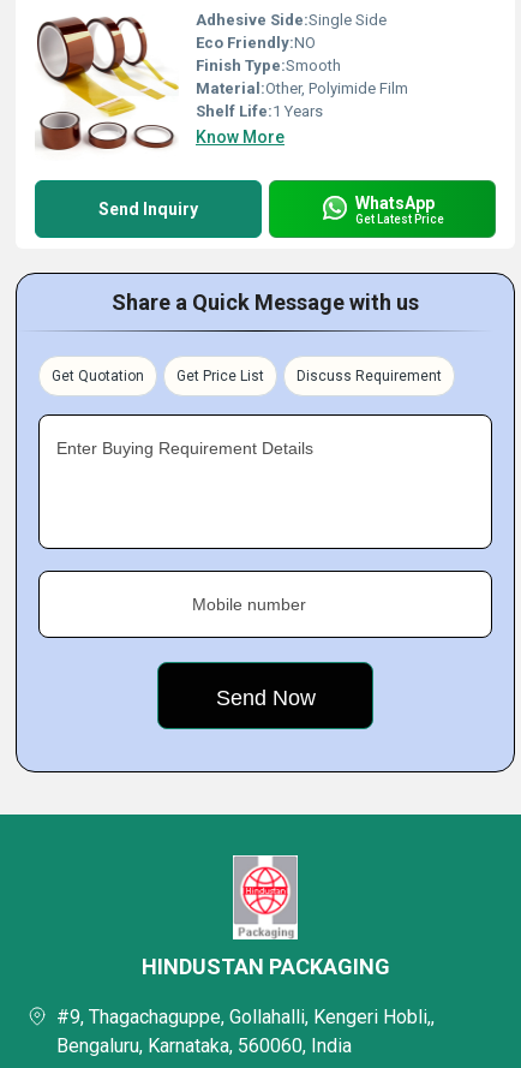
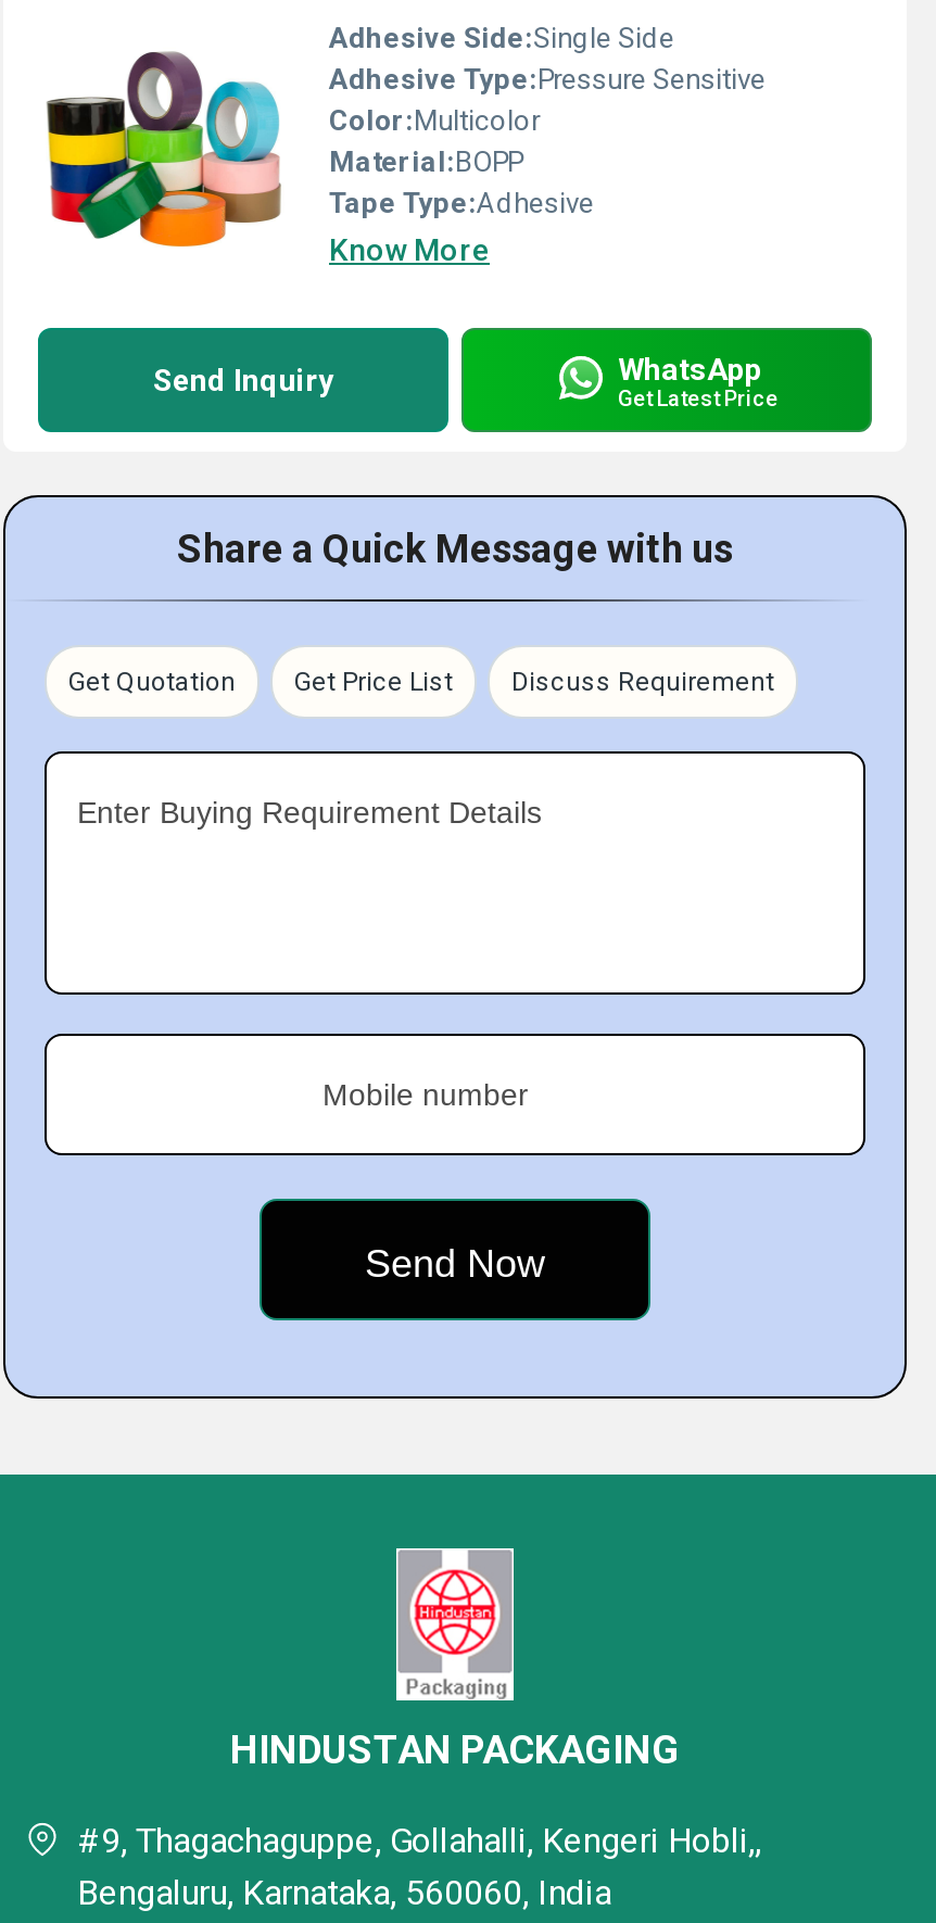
[36,16,408,151] [image] | Eco Friendly:NO | Finish Type:Smooth | Material:Other, Polyimide Film | Shelf Life:1 Years -> [42,35,766,274] [image] | Adhesive Type:Pressure Sensitive | Color:Multicolor | Material:BOPP | Tape Type:Adhesive

